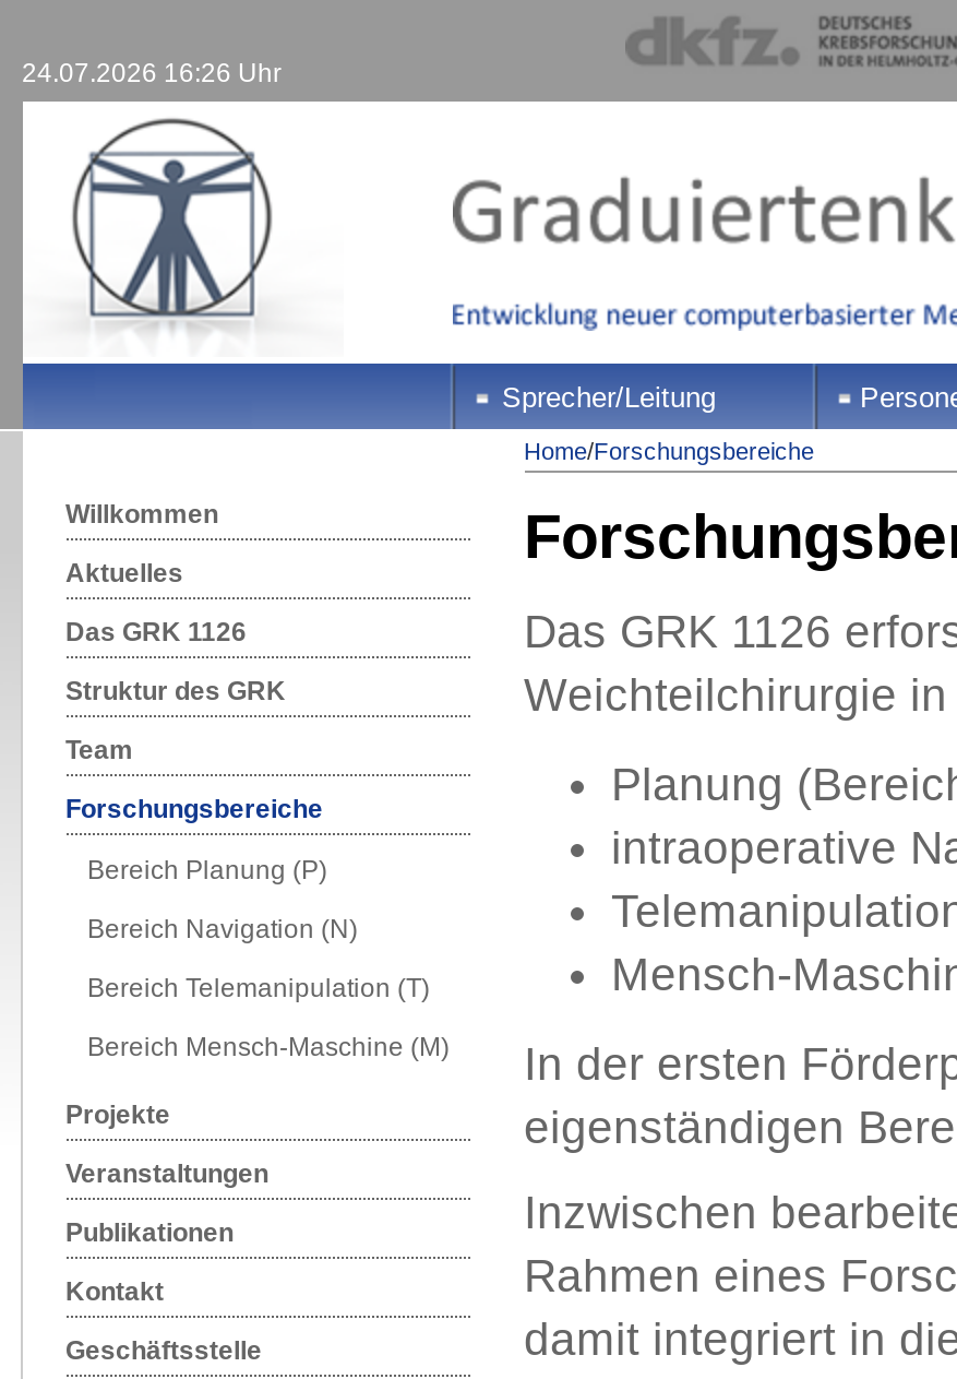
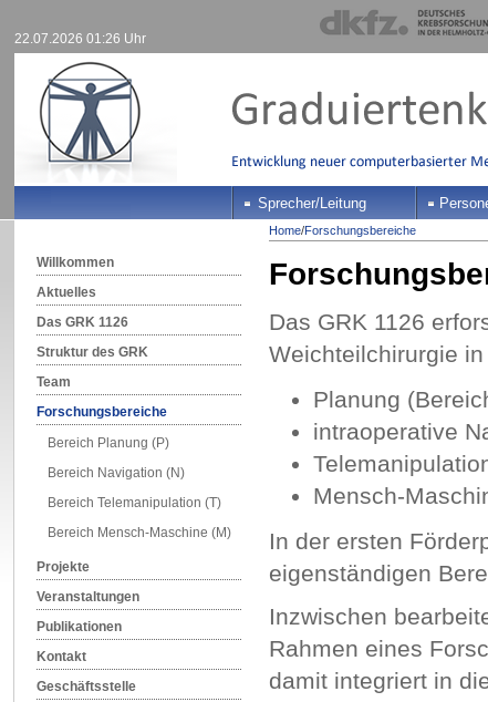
[22,58,282,88] 24.07.2026 16:26 Uhr -> [14,31,146,47] 22.07.2026 01:26 Uhr

